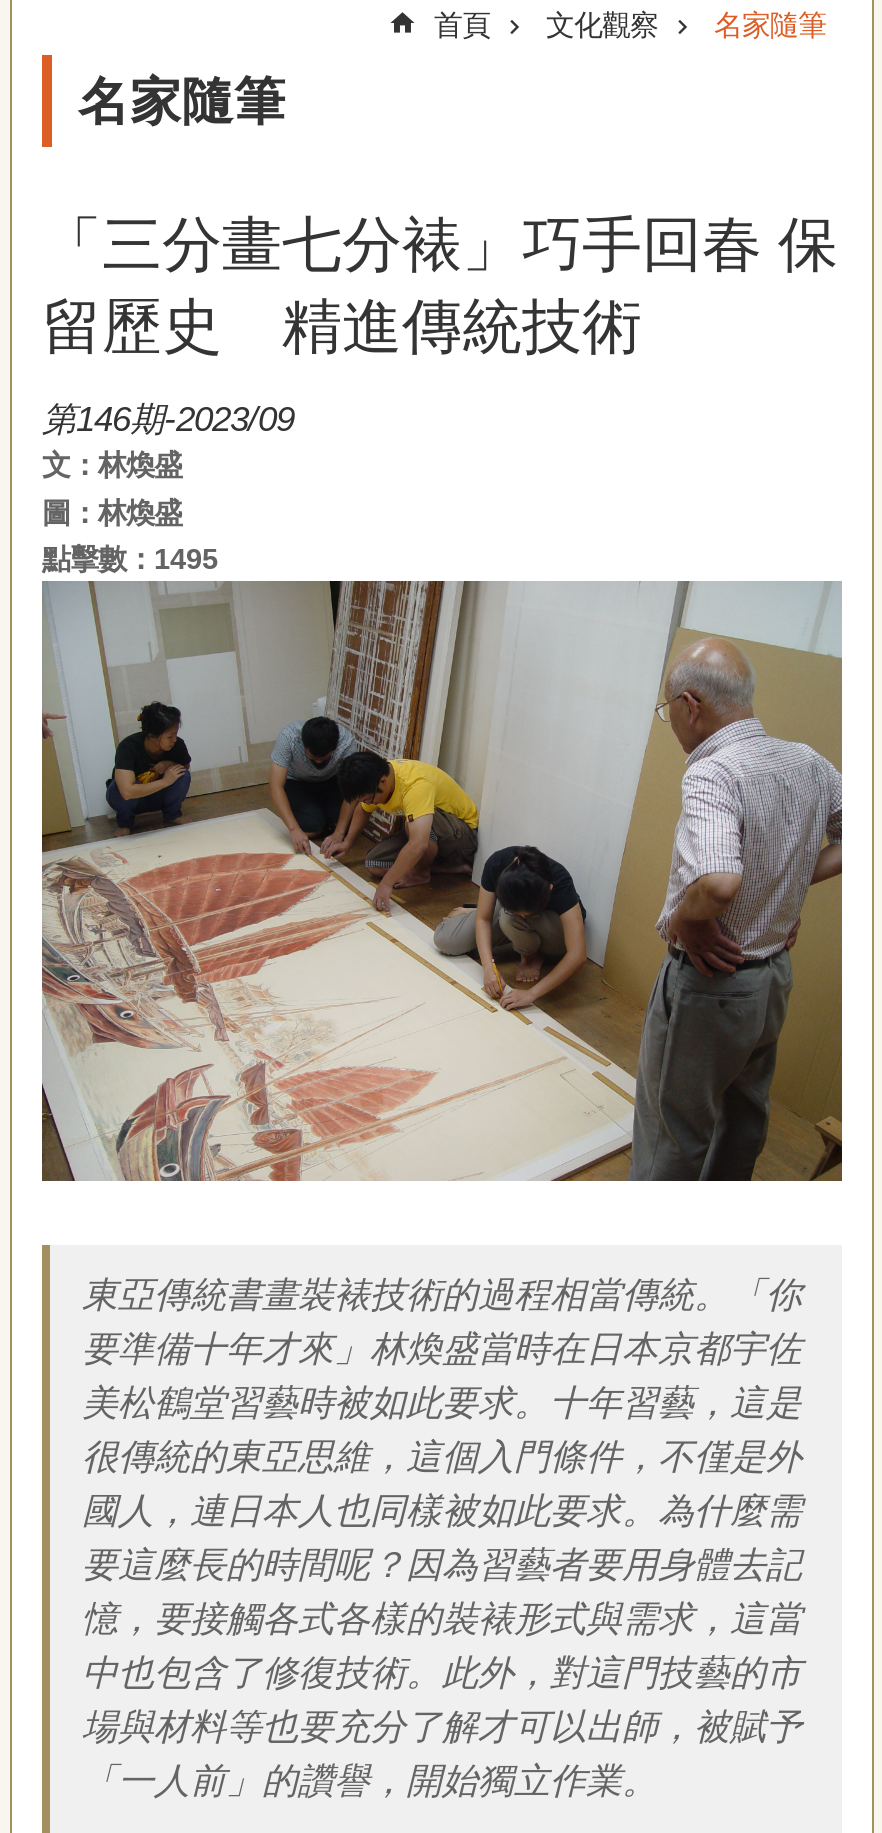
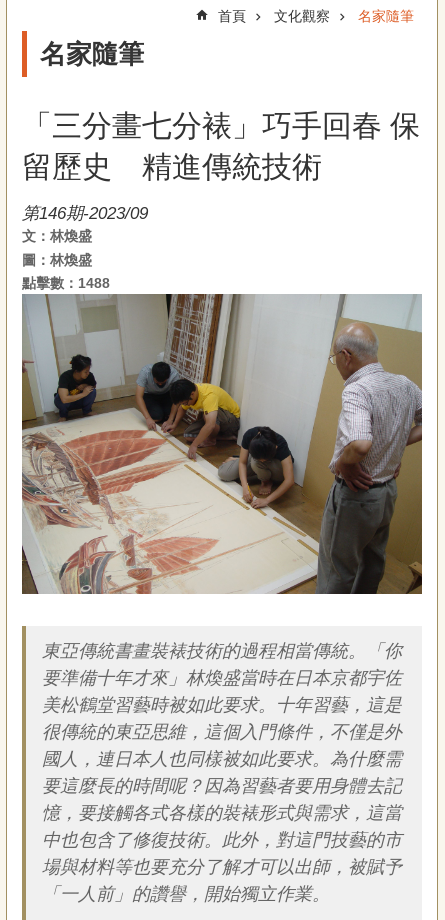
[42,543,218,575] 點擊數：1495 -> [22,275,110,291] 點擊數：1488

